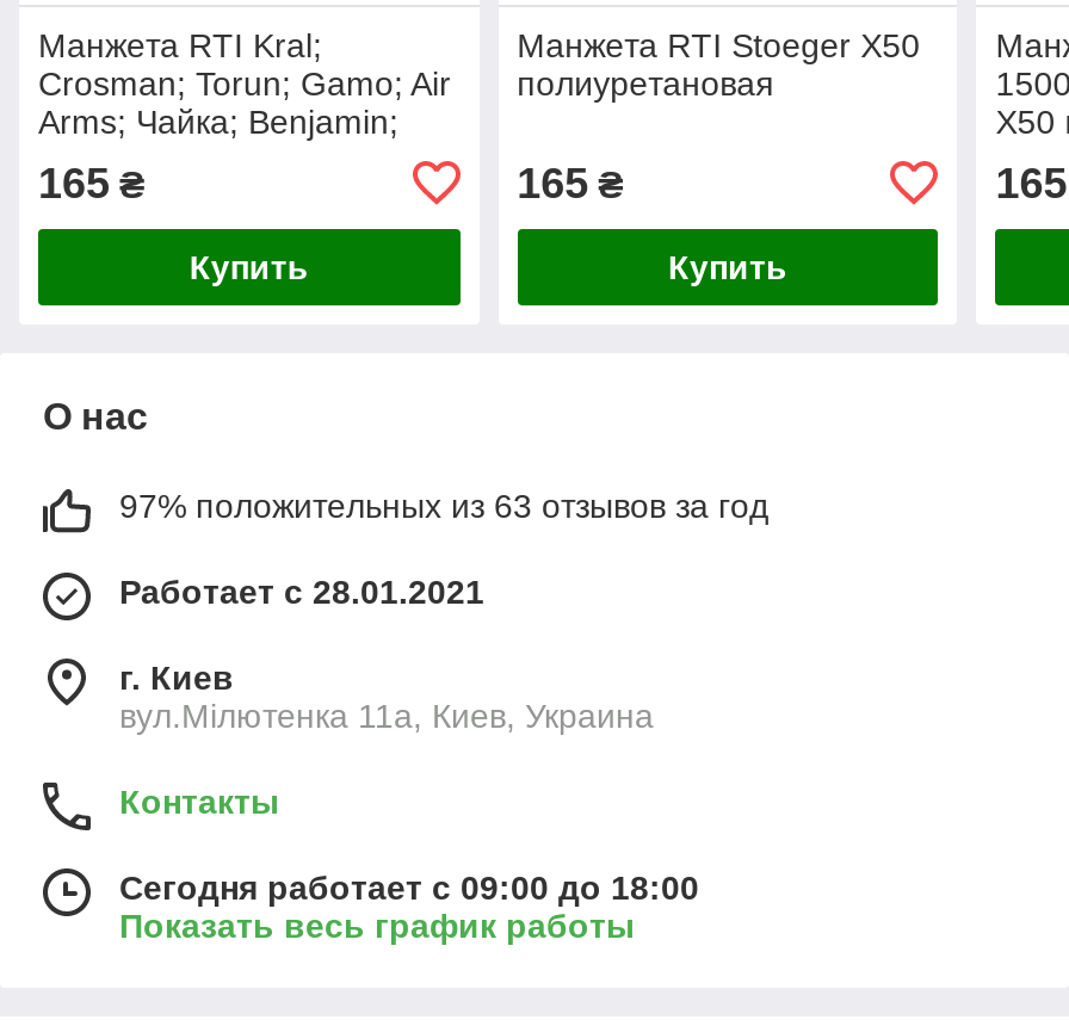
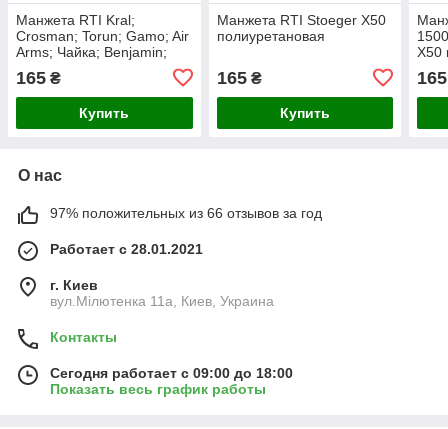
[119,486,768,524] 97% положительных из 63 отзывов за год -> [50,205,322,221] 97% положительных из 66 отзывов за год

